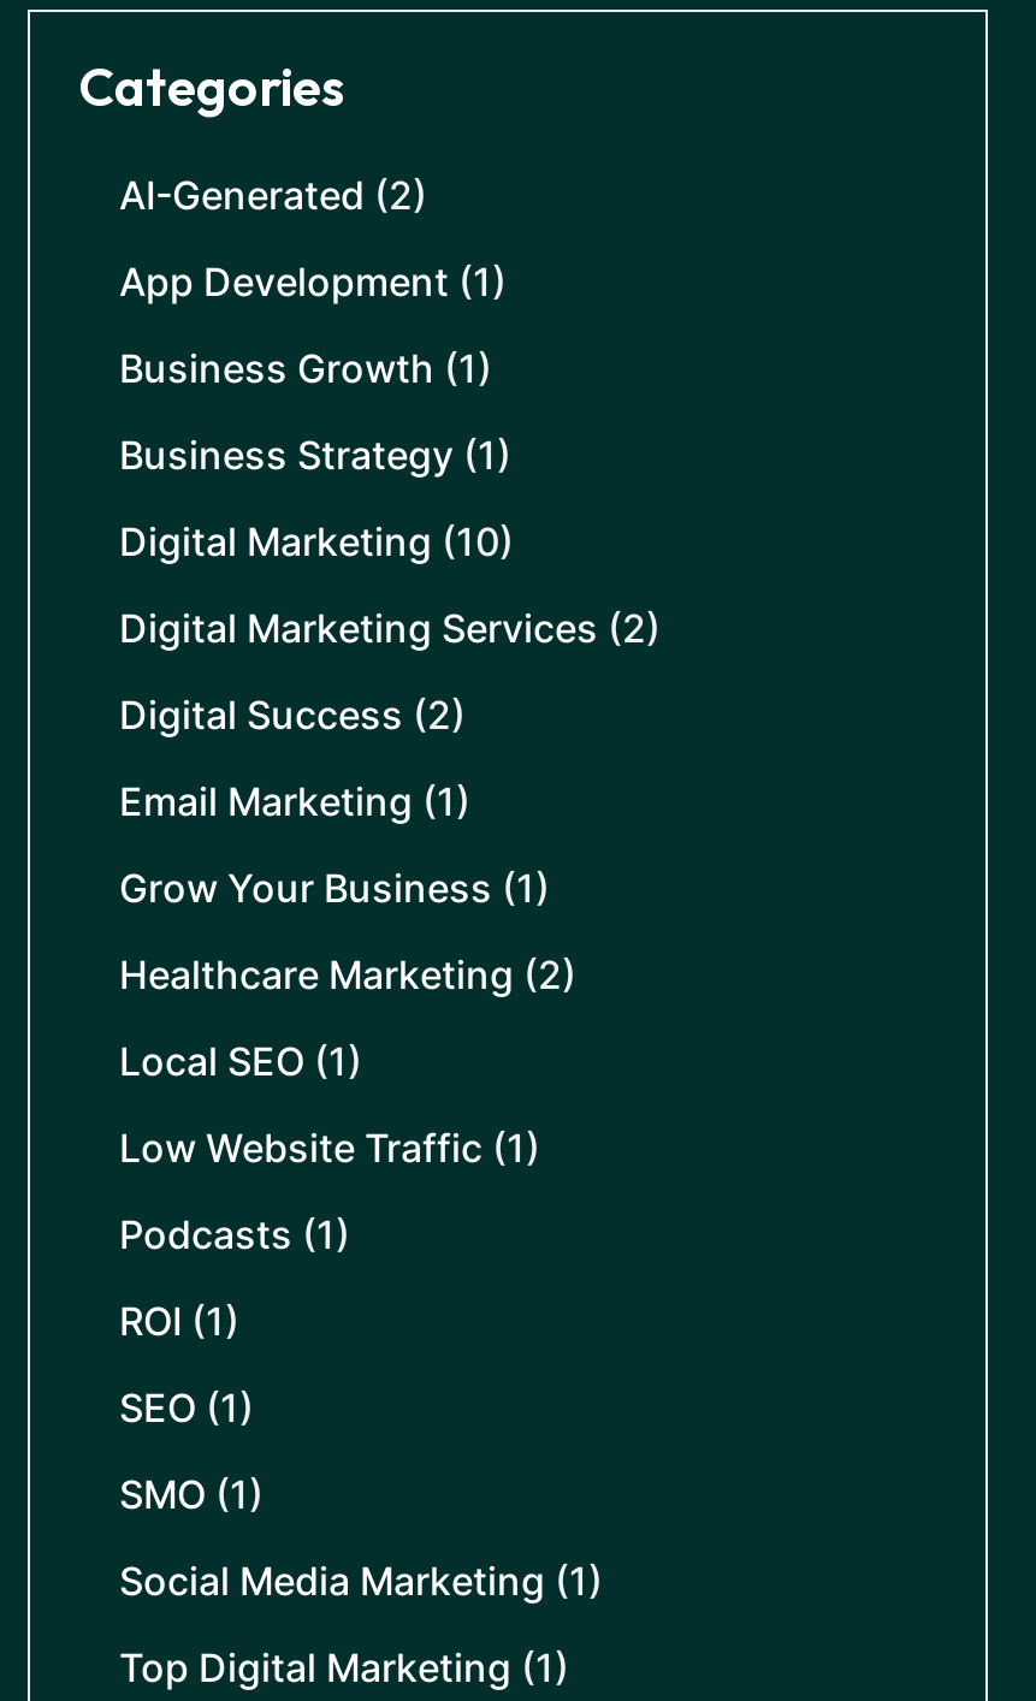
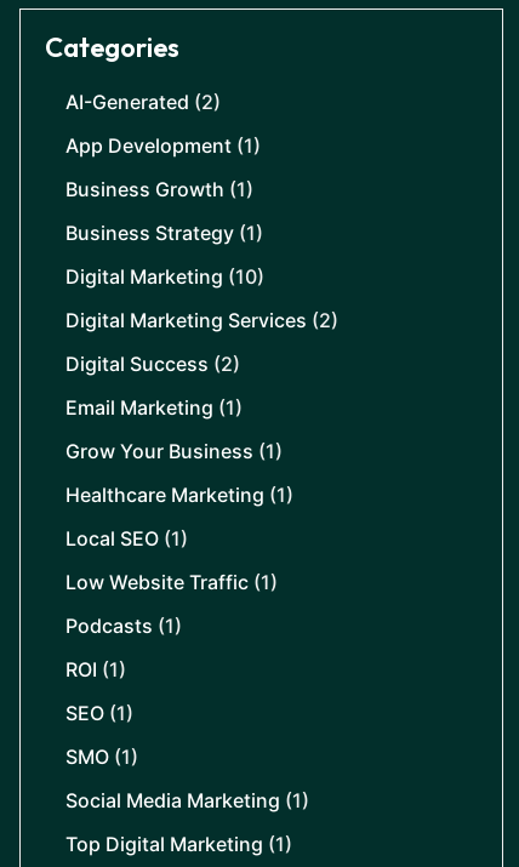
[119,950,576,998] Healthcare Marketing (2) -> [65,482,293,506] Healthcare Marketing (1)

